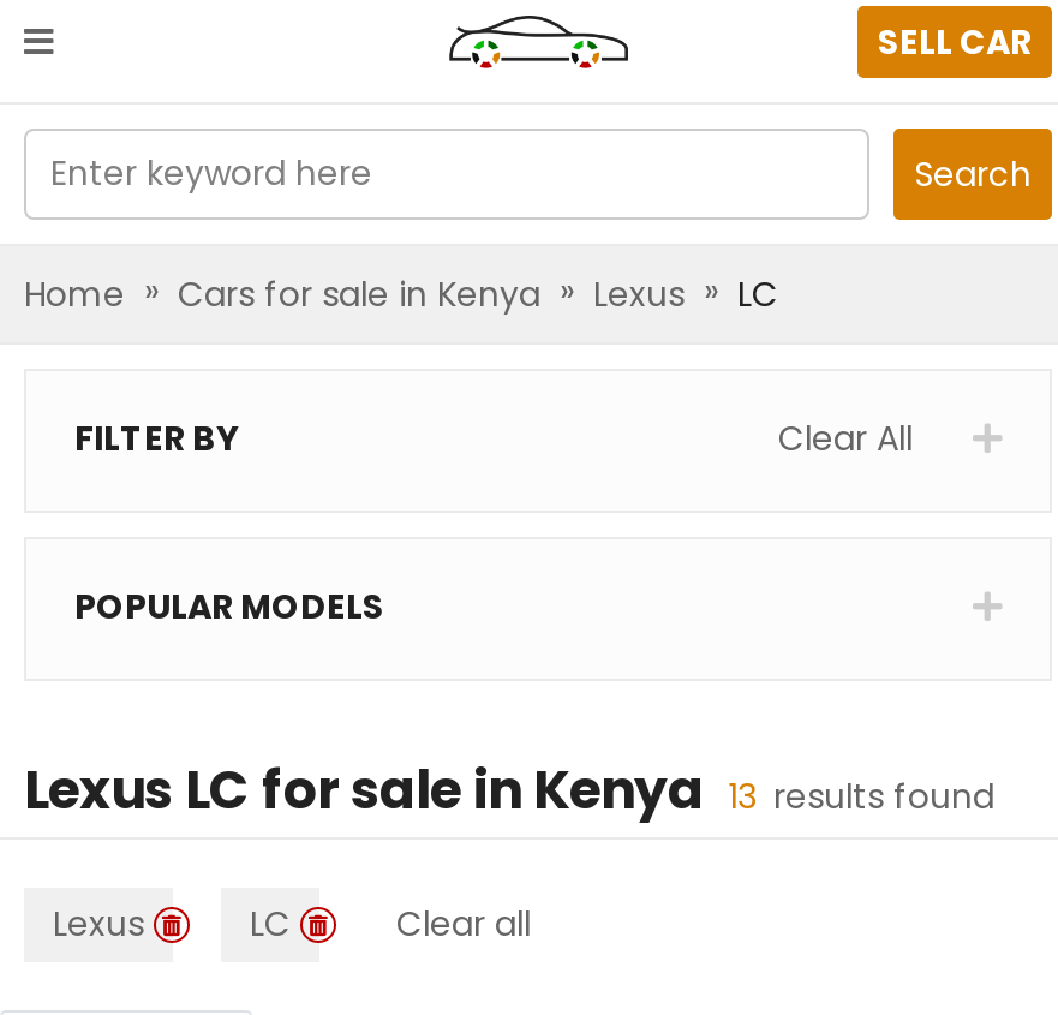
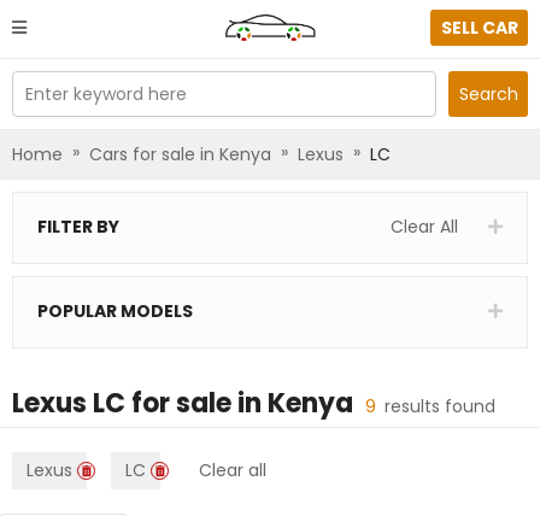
[24,752,994,826] Lexus LC for sale in Kenya 13 results found -> [12,384,495,421] Lexus LC for sale in Kenya 9 results found

